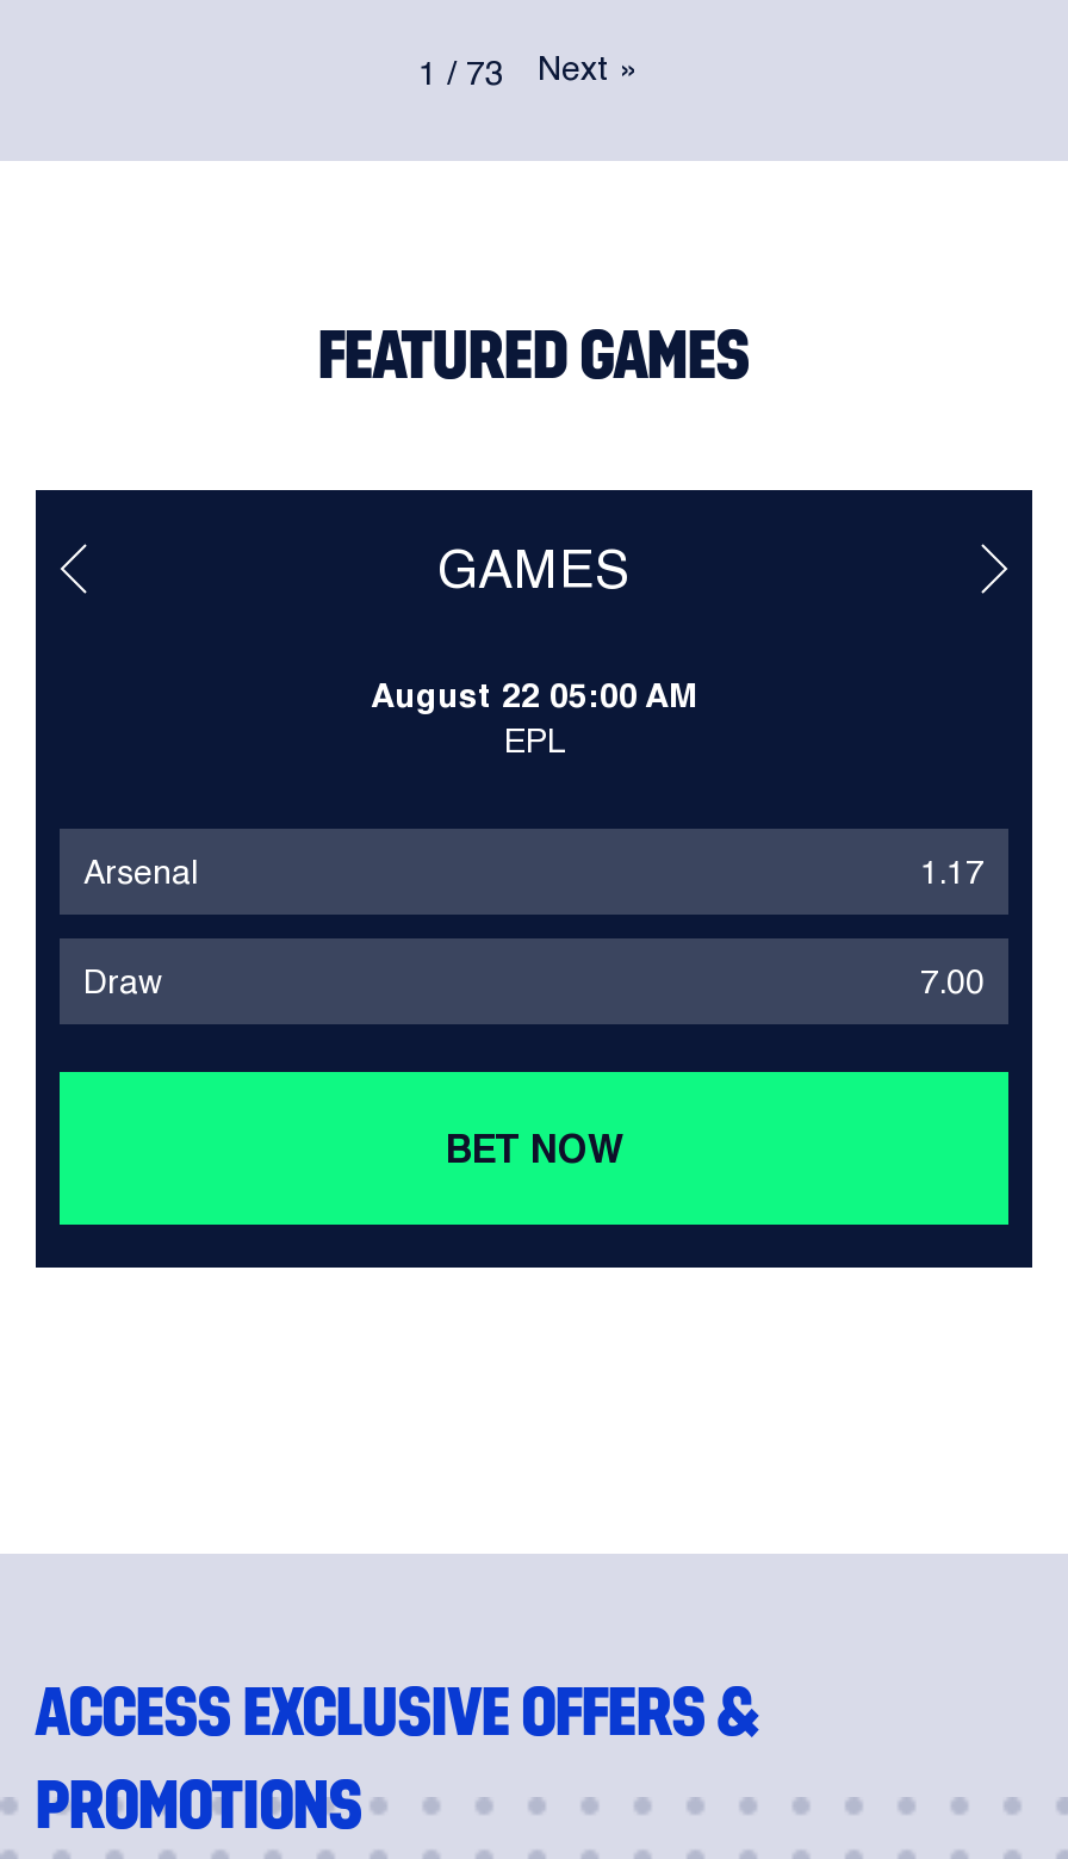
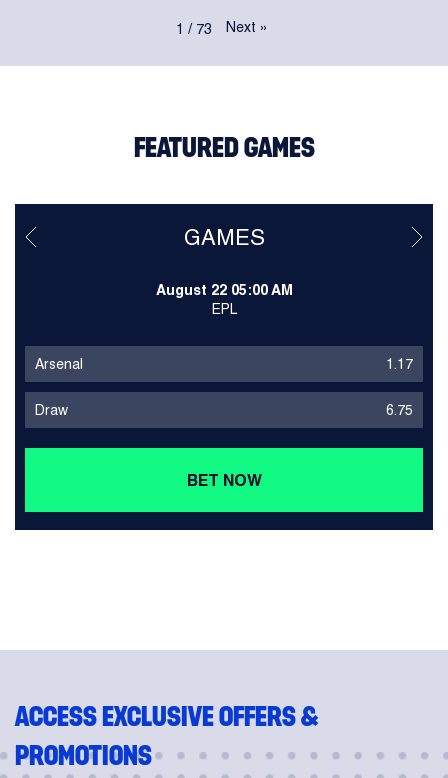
[920,959,985,1000] 7.00 -> [386,401,413,418] 6.75

